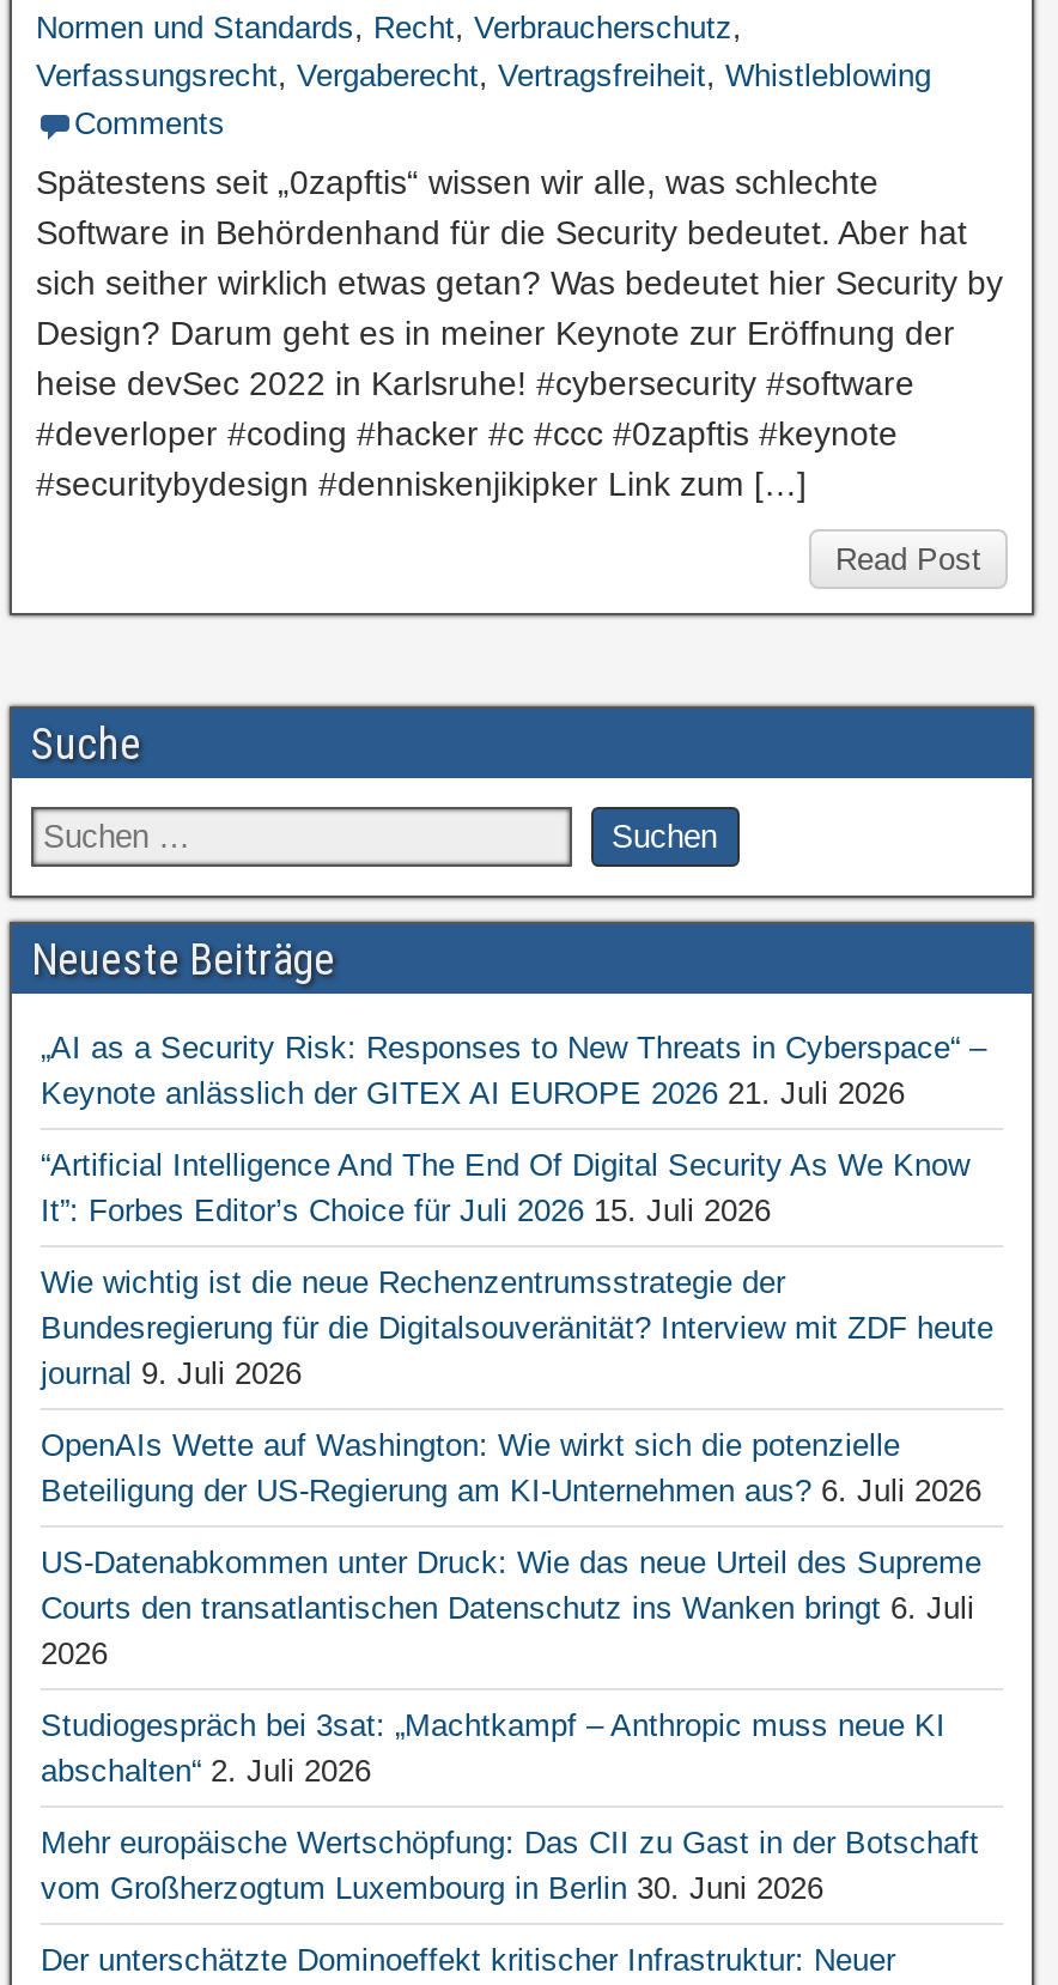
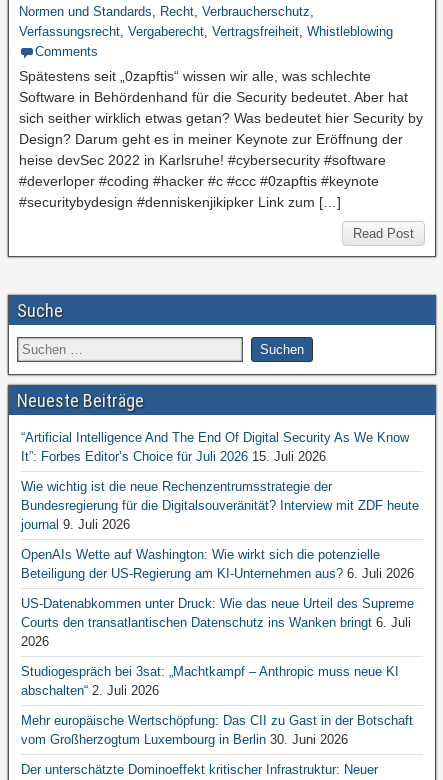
[41,1030,986,1111] „AI as a Security Risk: Responses to New Threats in Cyberspace“ – | Keynote anlässlich der GITEX AI EUROPE 2026 21. Juli 2026 -> none

